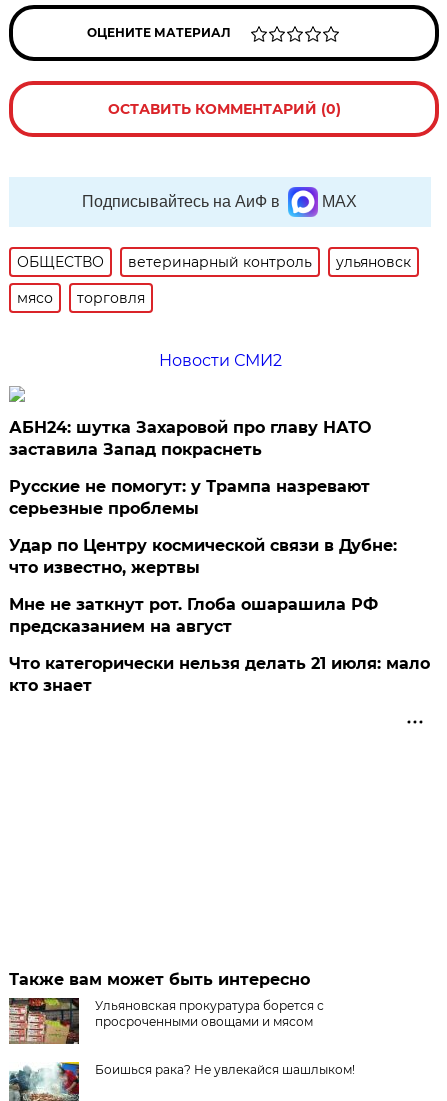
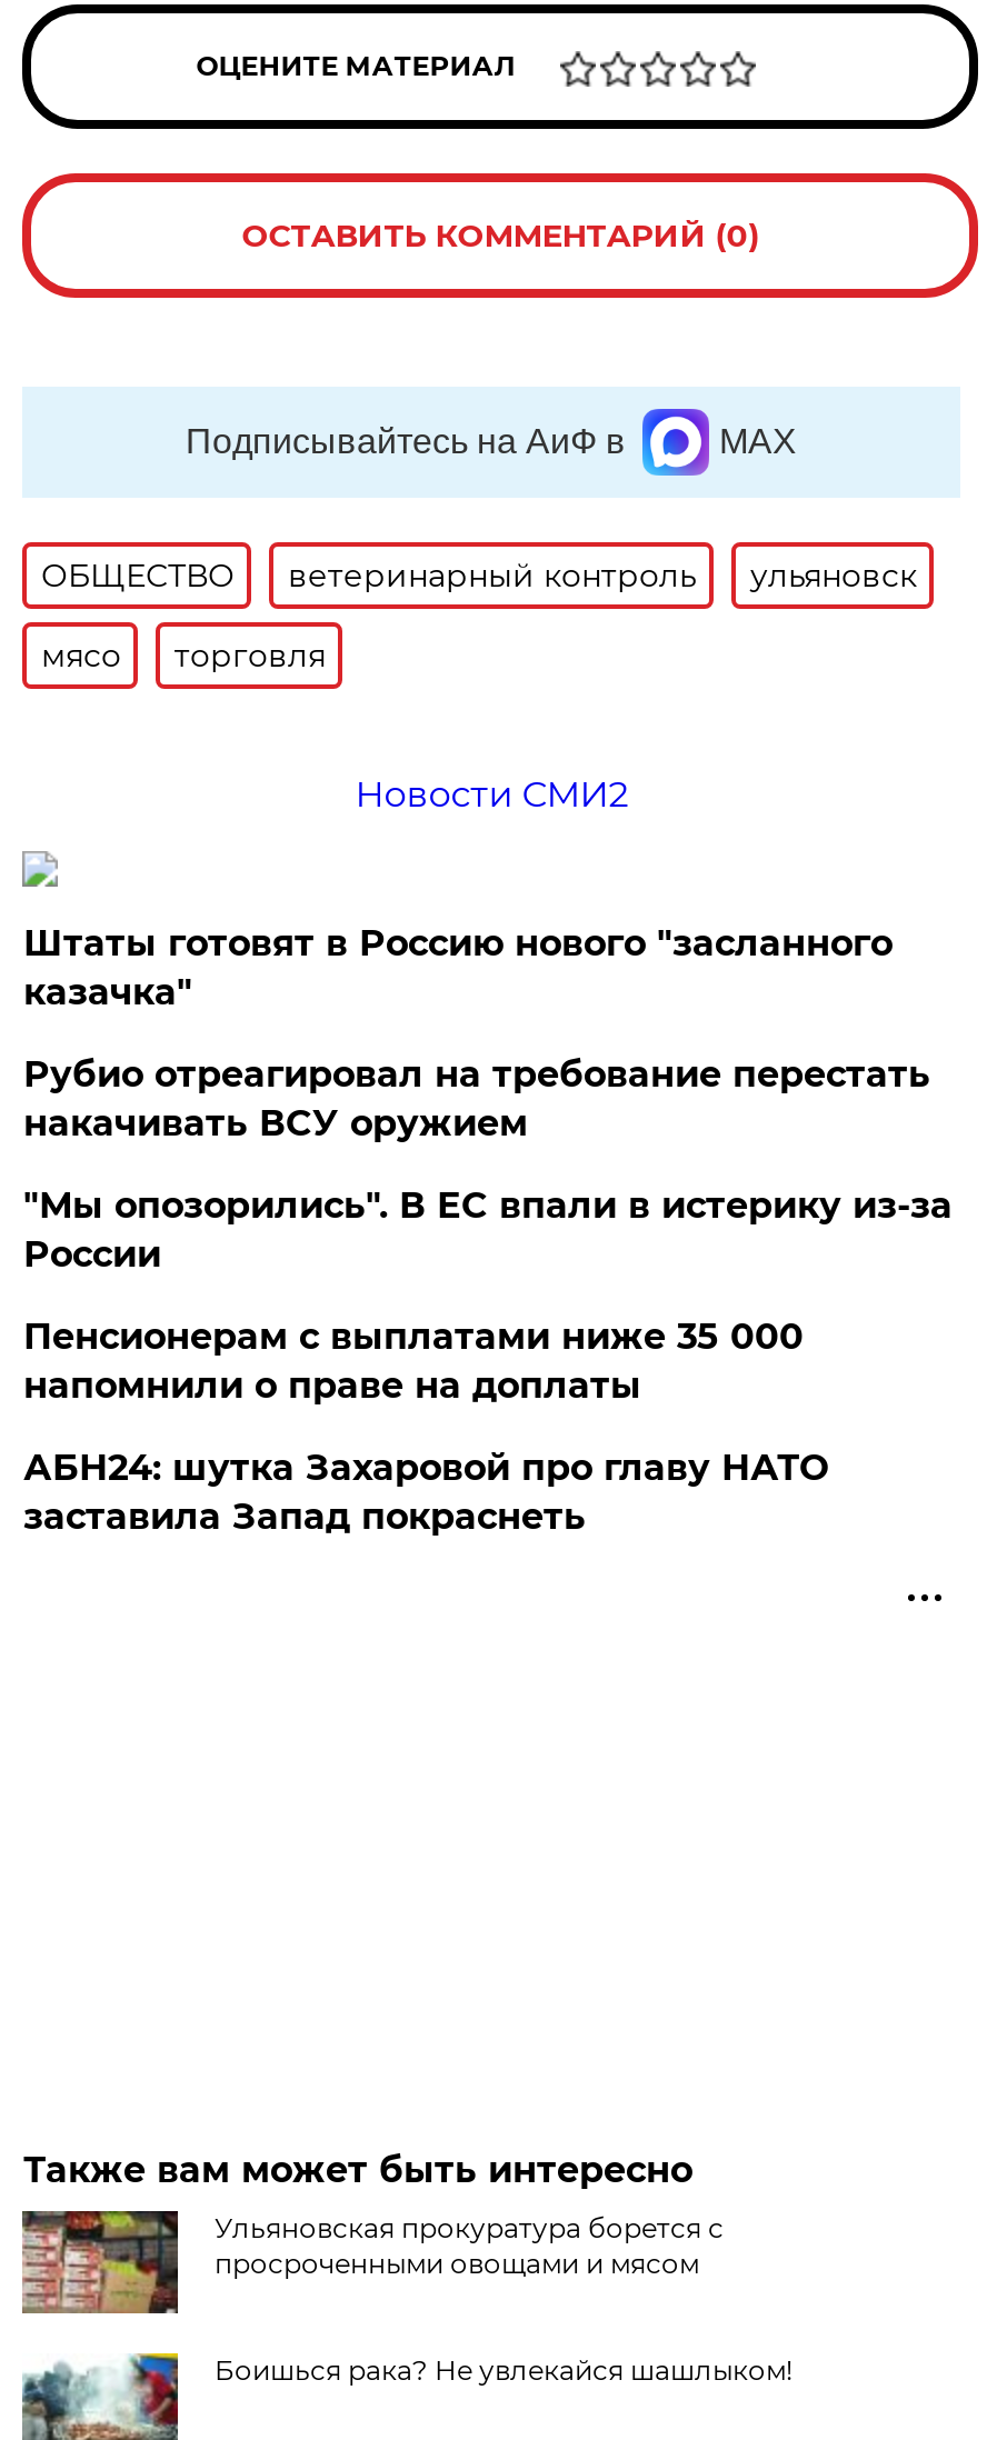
none -> [23,922,952,1406] Штаты готовят в Россию нового "засланного | казачка" | Рубио отреагировал на требование перестать | накачивать ВСУ оружием | "Мы опозорились". В ЕС впали в истерику из-за | России | Пенсионерам с выплатами ниже 35 000 | напомнили о праве на доплаты
moved [9,418,371,459] -> [23,1446,828,1538]: АБН24: шутка Захаровой про главу НАТО | заставила Запад покраснеть
[9,477,430,695] Русские не помогут: у Трампа назревают | серьезные проблемы | Удар по Центру космической связи в Дубне: | что известно, жертвы | Мне не заткнут рот. Глоба ошарашила РФ | предсказанием на август | Что категорически нельзя делать 21 июля: мало | кто знает -> none

